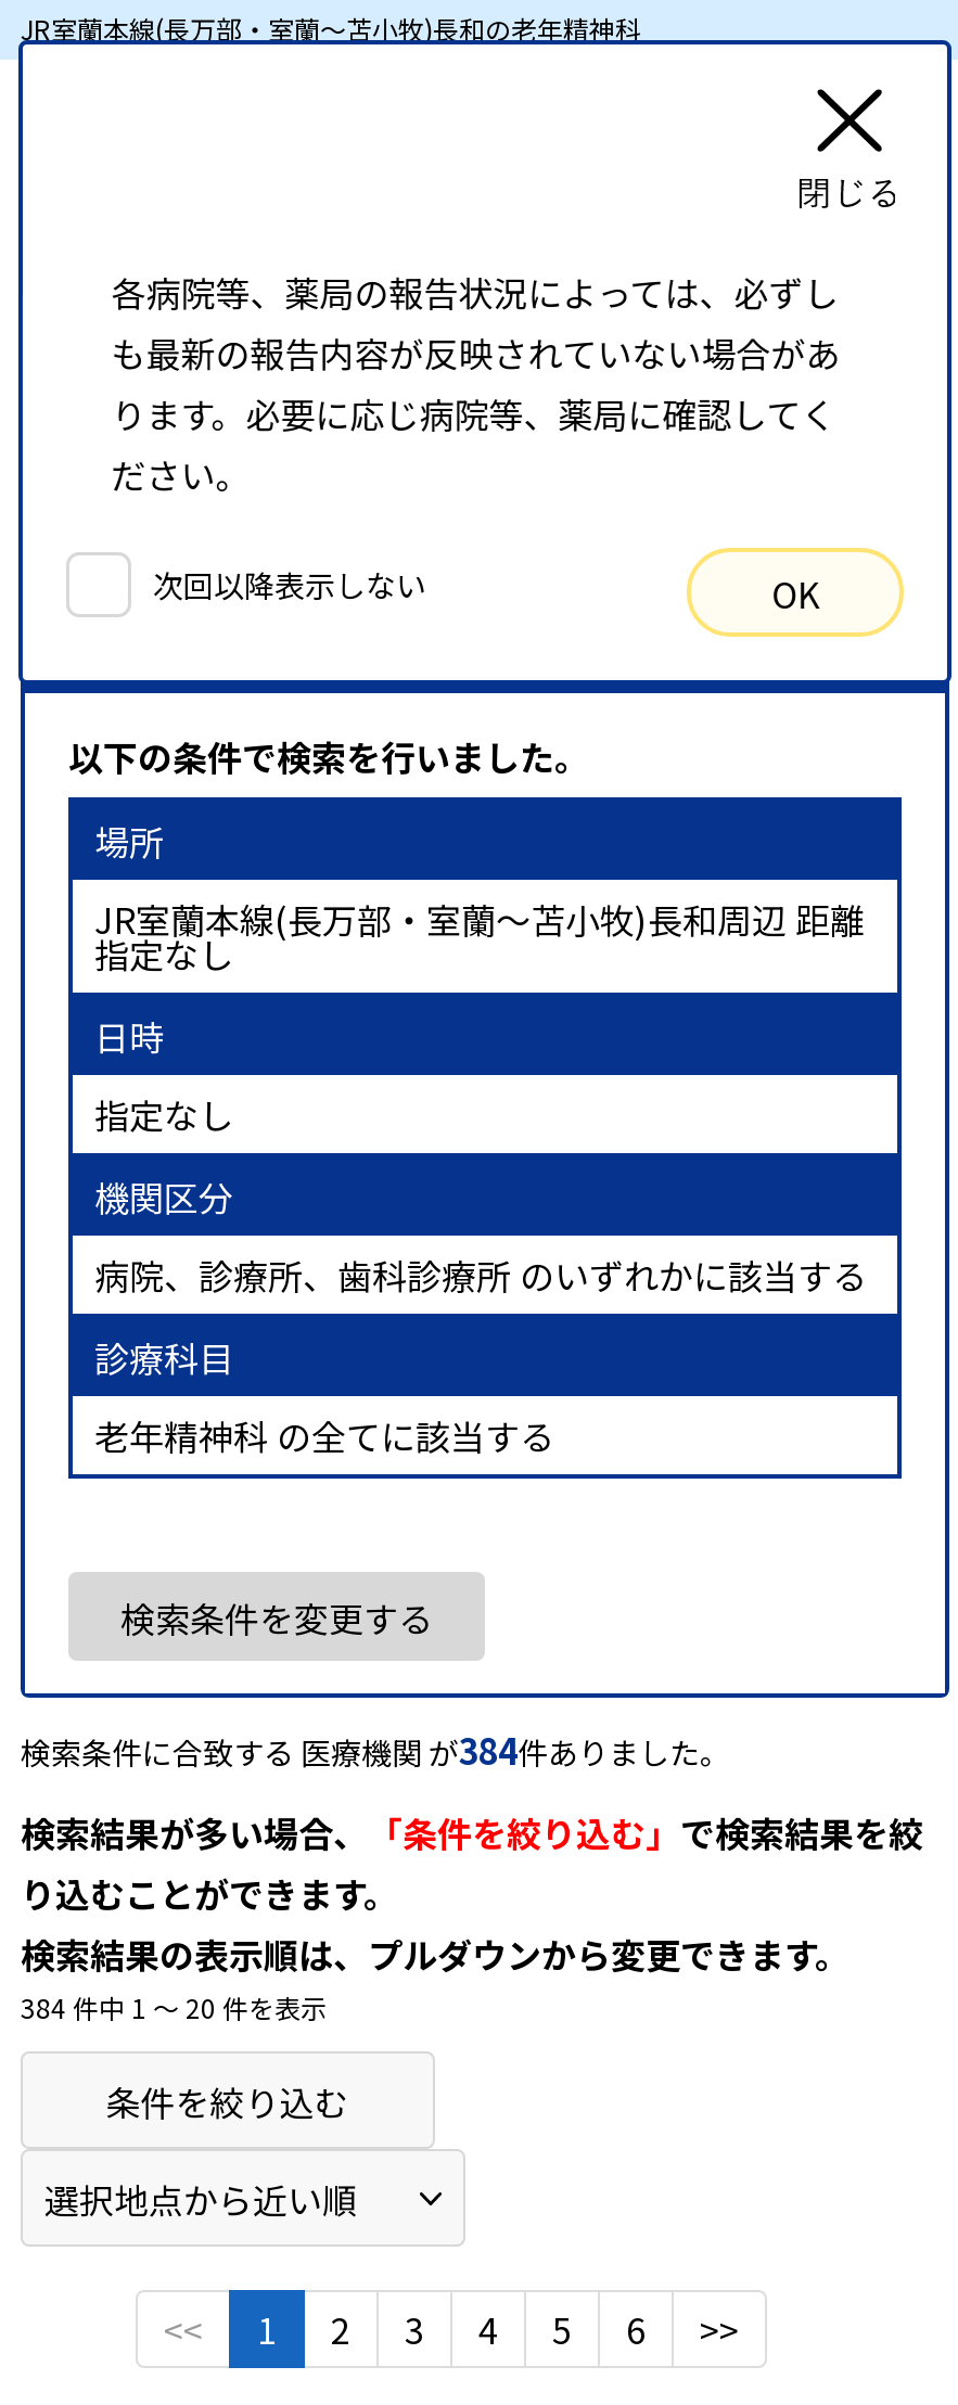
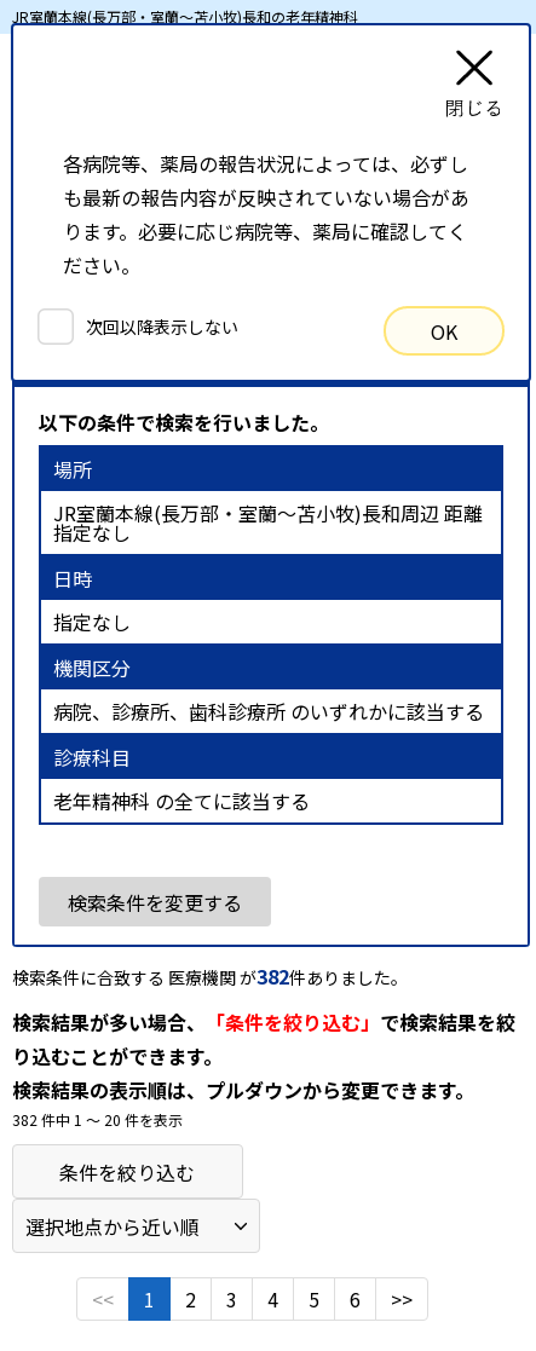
[21,1723,730,1775] 検索条件に合致する 医療機関 が384件ありました。 -> [12,961,408,990] 検索条件に合致する 医療機関 が382件ありました。
[21,1988,327,2025] 384 件中 1 〜 20 件を表示 -> [12,1109,183,1129] 382 件中 1 〜 20 件を表示

